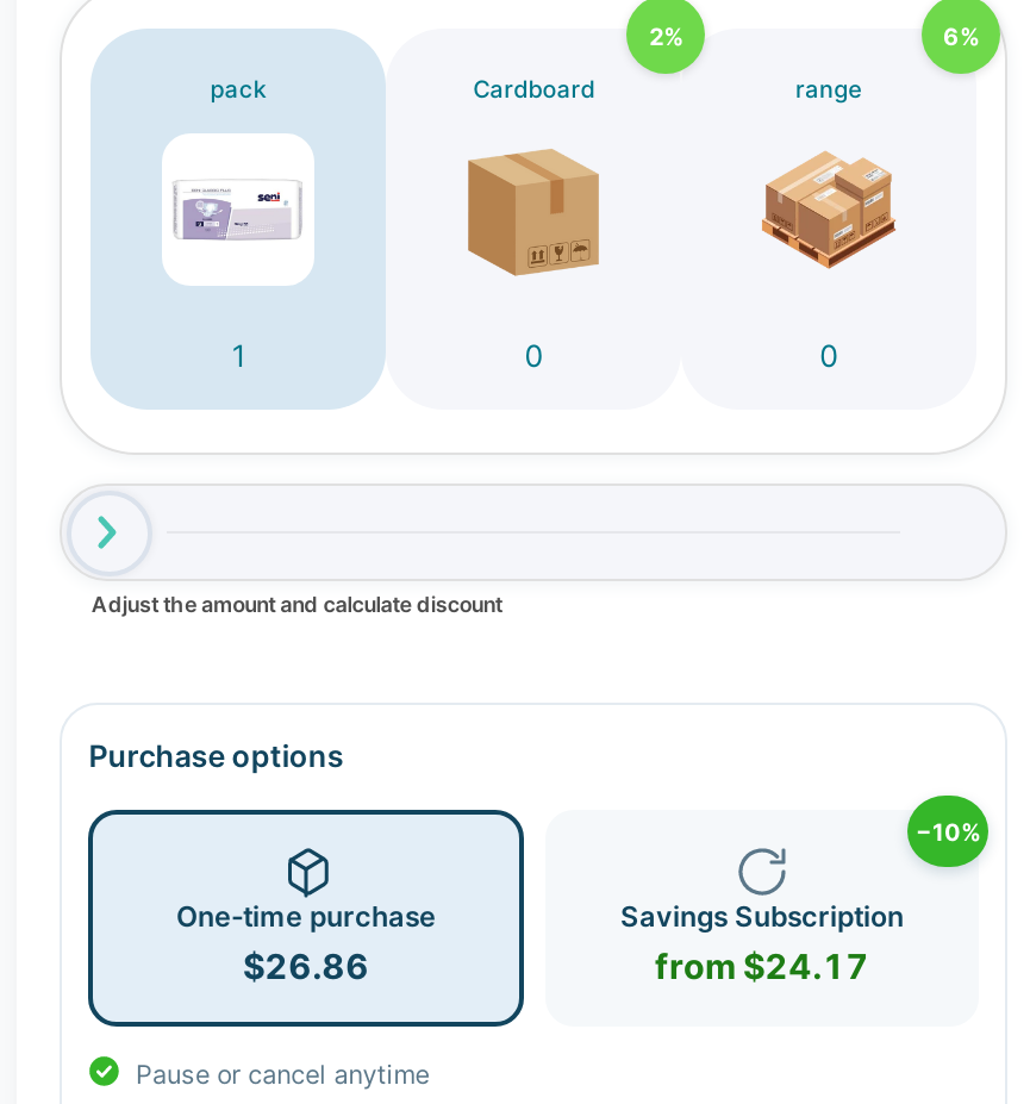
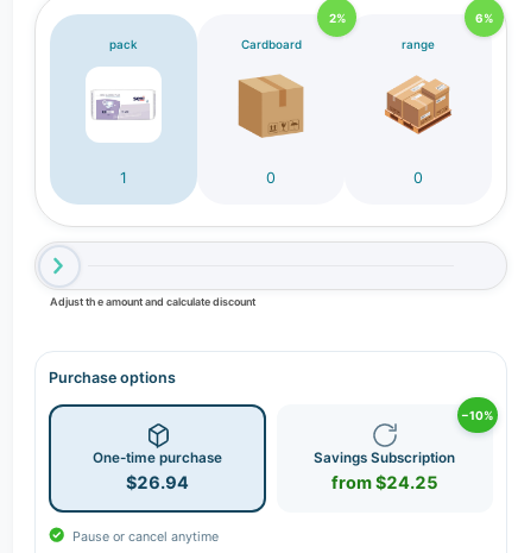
[243,945,369,985] $26.86 -> [126,472,189,492] $26.94
[655,945,869,985] from $24.17 -> [331,472,438,492] from $24.25

